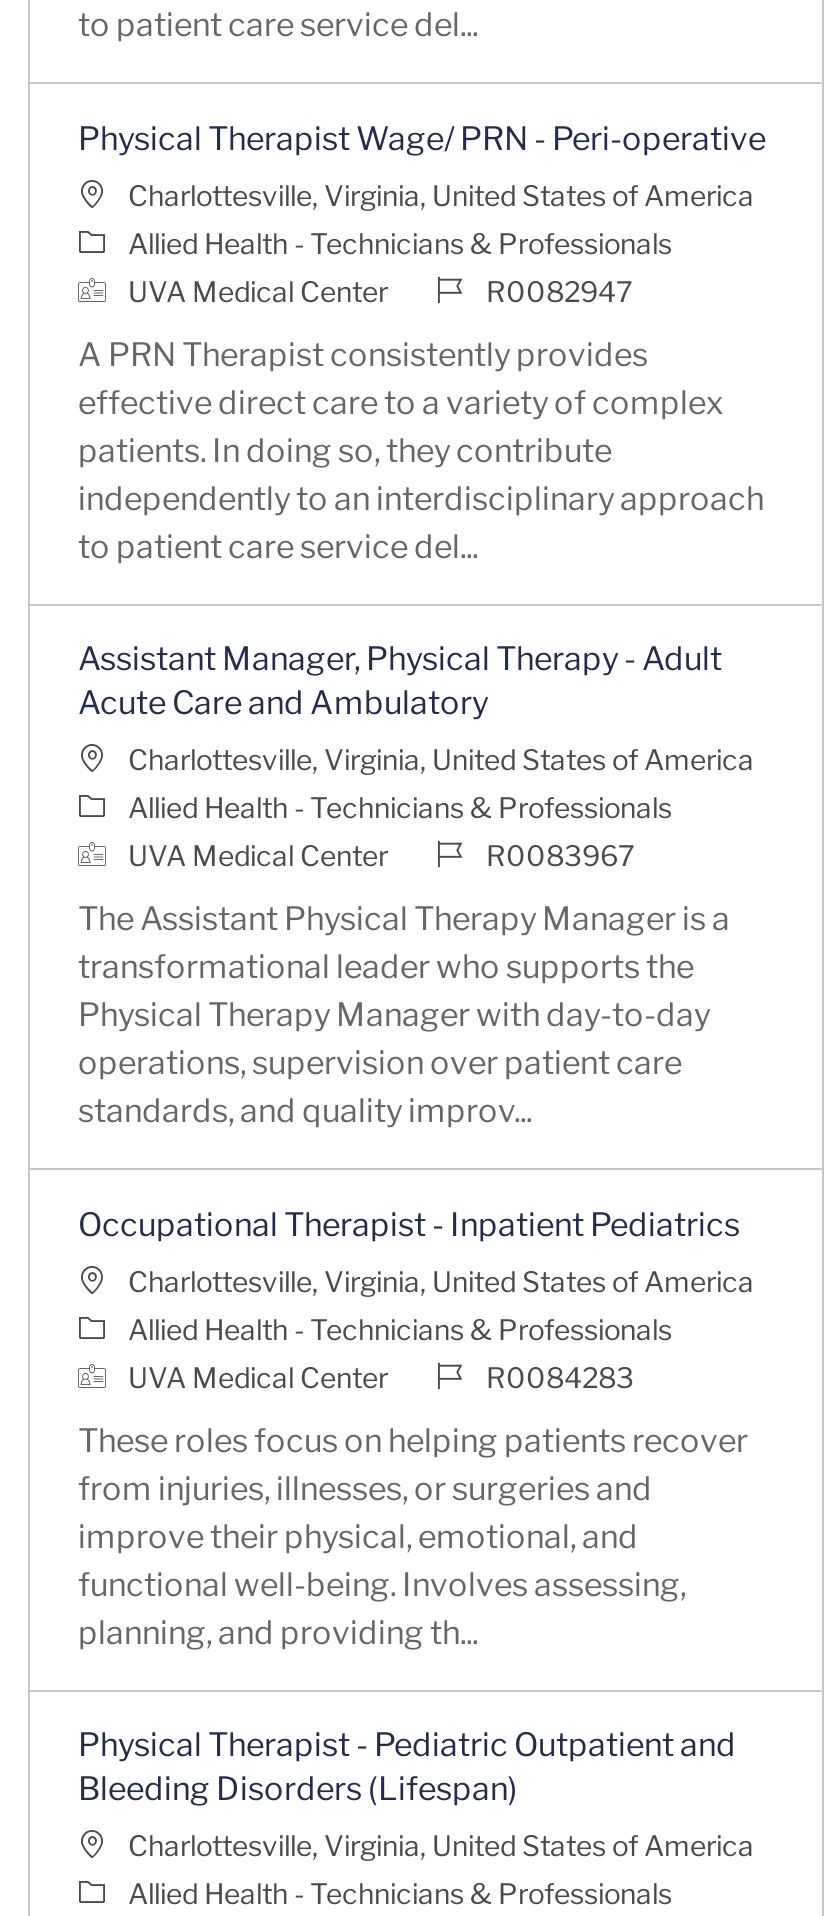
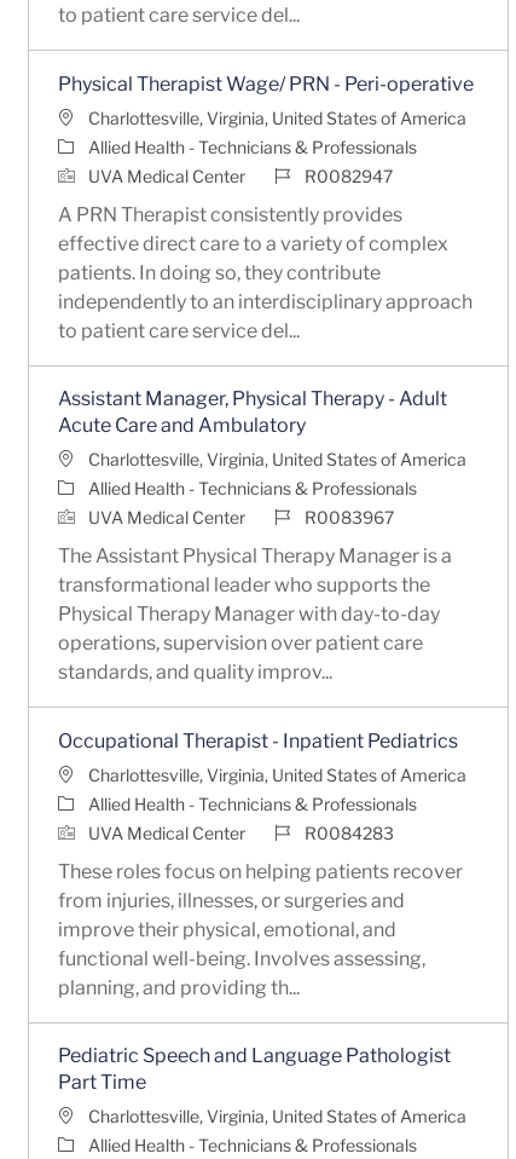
[78,1725,736,1807] Physical Therapist - Pediatric Outpatient and | Bleeding Disorders (Lifespan) -> [58,1044,451,1093] Pediatric Speech and Language Pathologist | Part Time

